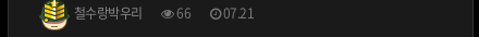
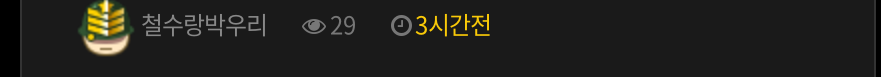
[174,3,254,23] 66 | 07.21 -> [325,6,491,42] 29 | 3시간전

